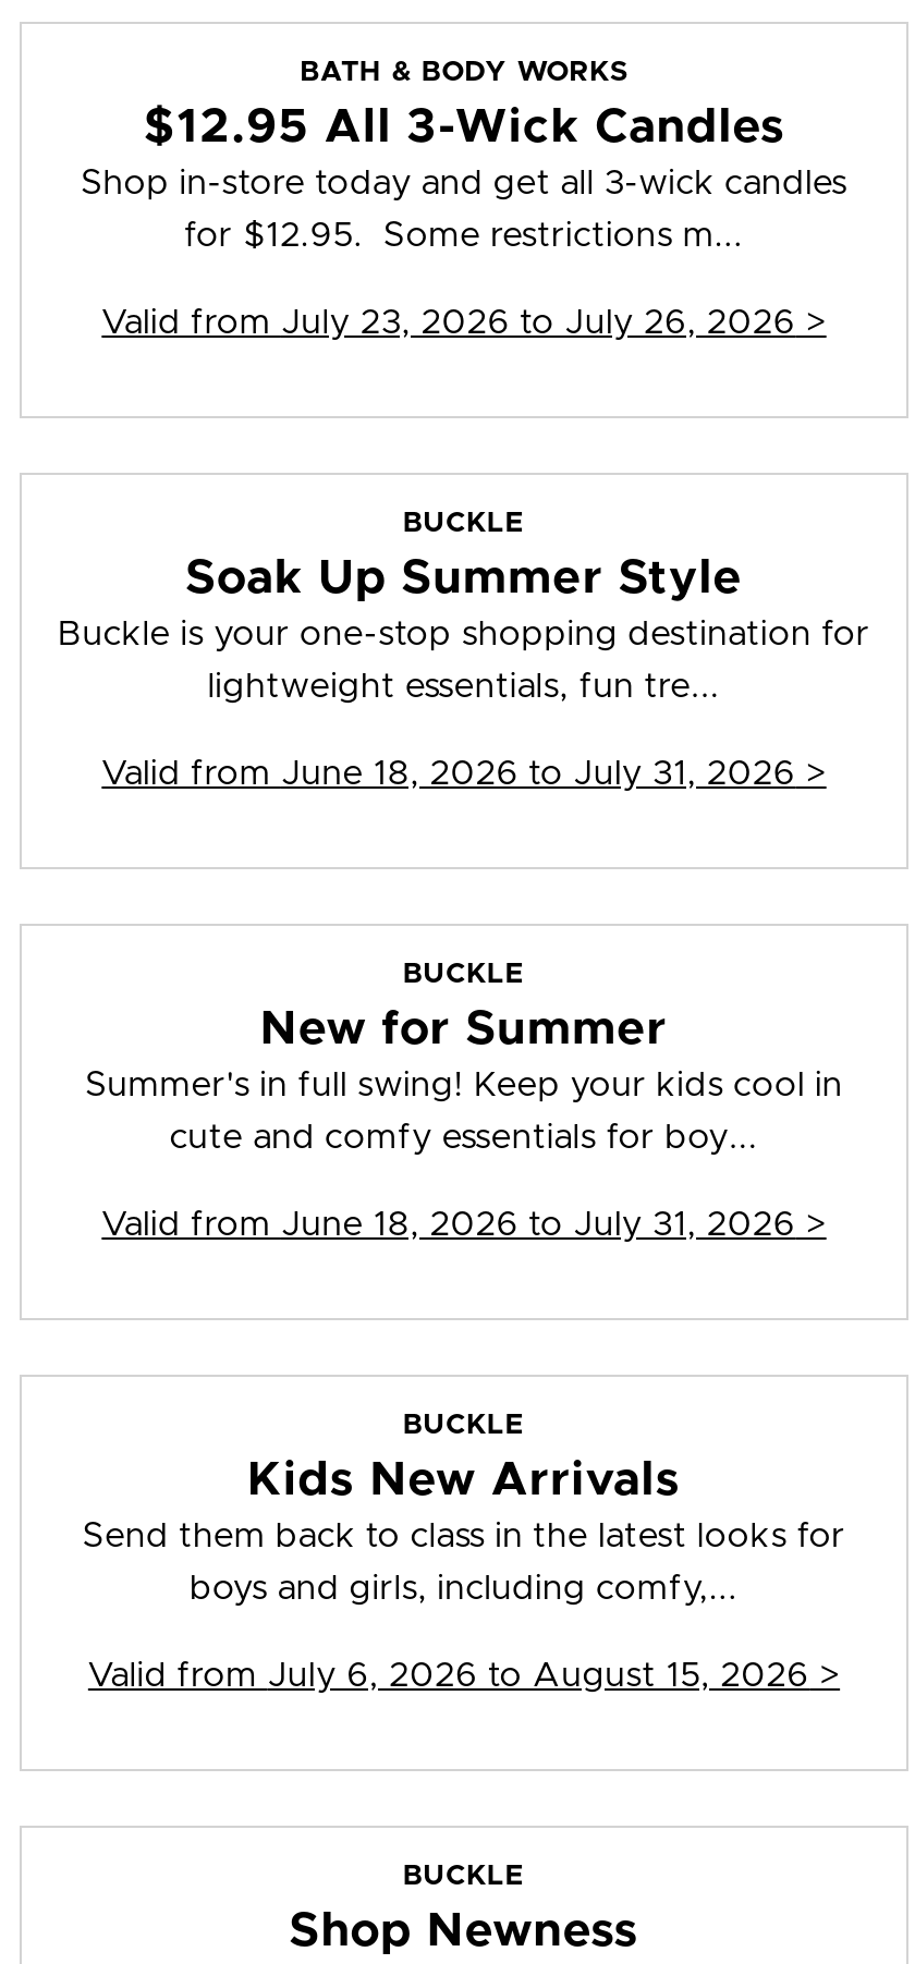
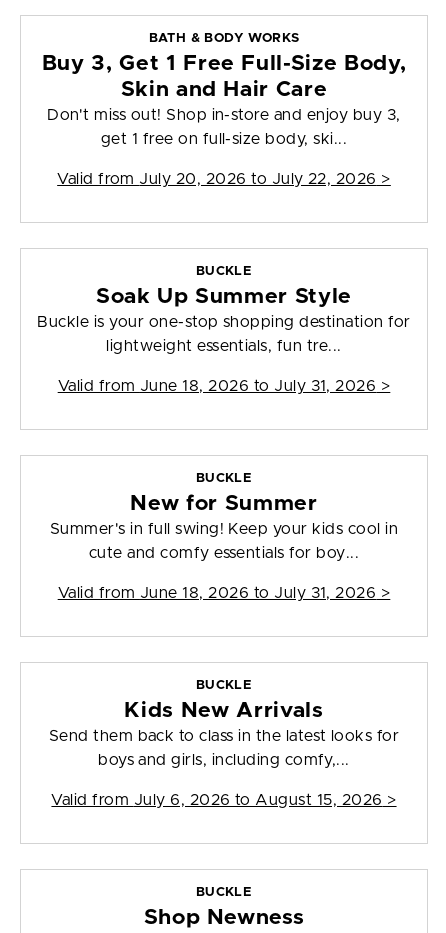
[81,105,847,201] $12.95 All 3-Wick Candles | Shop in-store today and get all 3-wick candles -> [42,53,406,123] Buy 3, Get 1 Free Full-Size Body, | Skin and Hair Care | Don't miss out! Shop in-store and enjoy buy 3,
[184,218,744,253] for $12.95. Some restrictions m... -> [101,131,347,147] get 1 free on full-size body, ski...
[102,305,826,340] Valid from July 23, 2026 to July 26, 2026 > -> [57,171,391,187] Valid from July 20, 2026 to July 22, 2026 >

